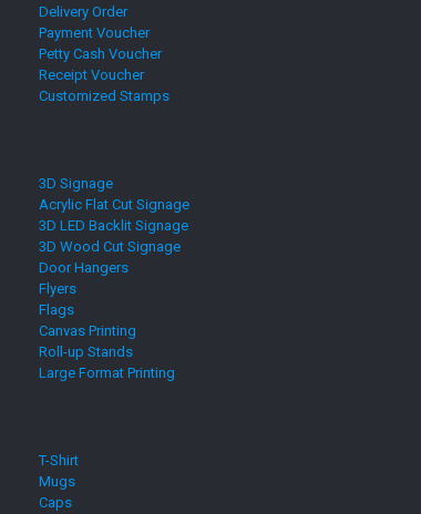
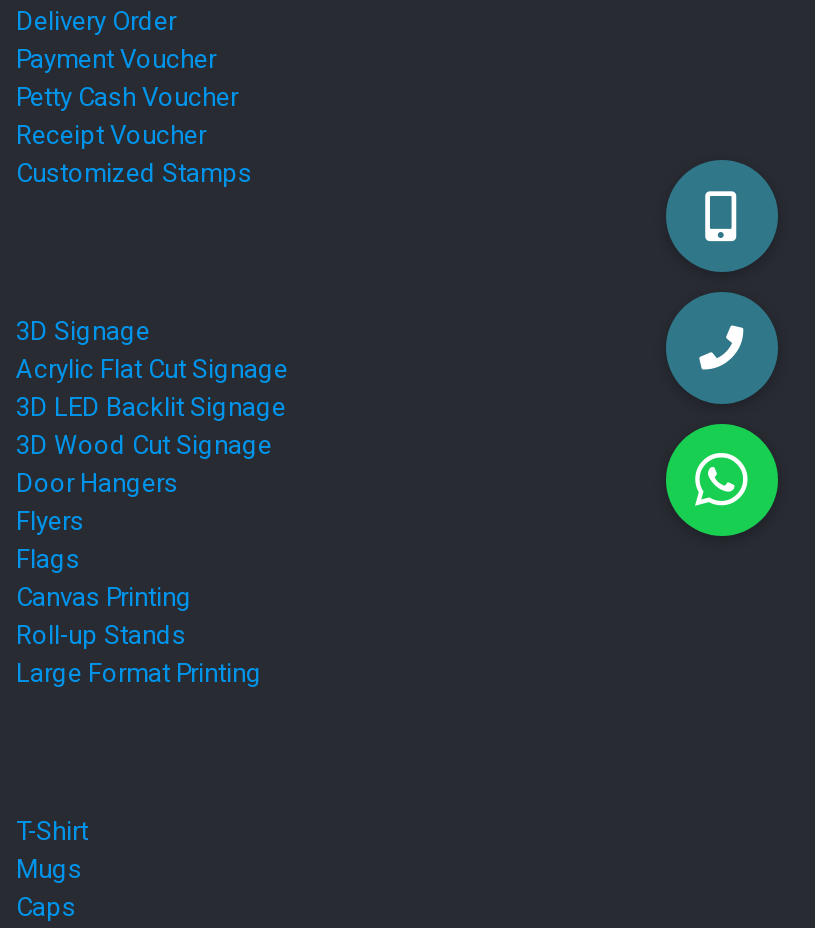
none -> [666,158,778,272] [image]
none -> [666,290,778,404] [image]
none -> [664,422,780,538] [image]

